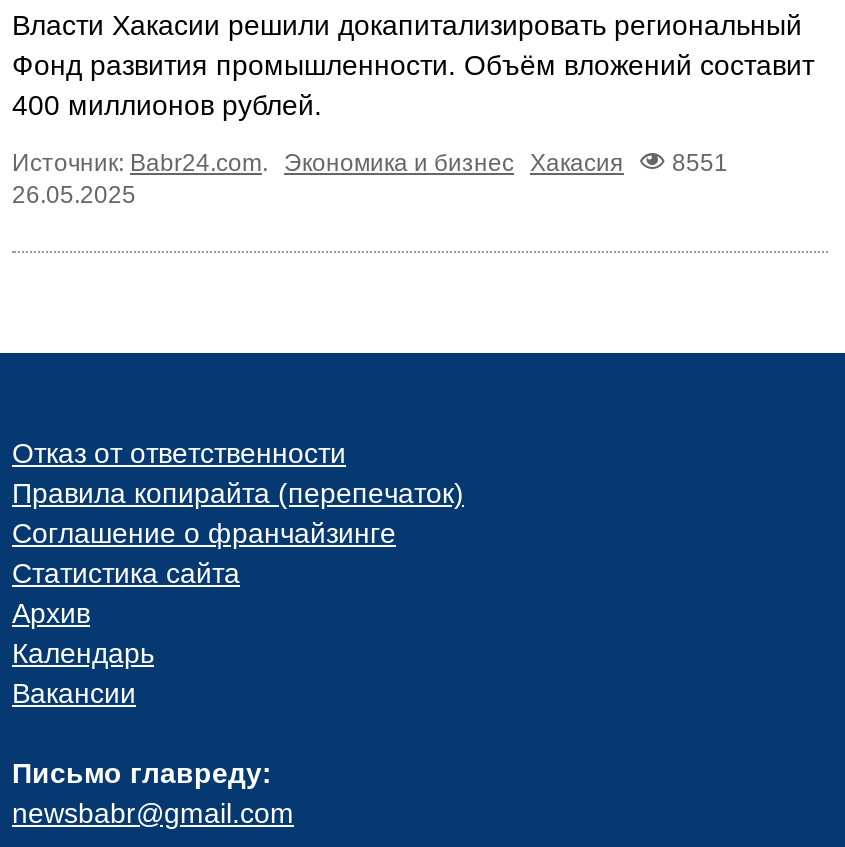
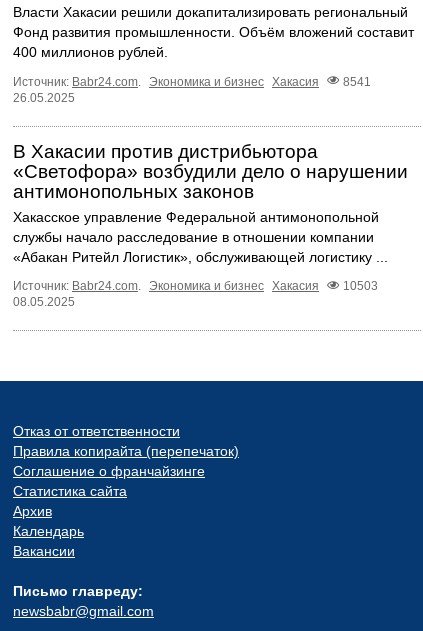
[12,149,728,177] Источник: Babr24.com. Экономика и бизнес Хакасия 8551 -> [13,74,371,88] Источник: Babr24.com. Экономика и бизнес Хакасия 8541
none -> [13,140,408,309] В Хакасии против дистрибьютора | «Светофора» возбудили дело о нарушении | антимонопольных законов | Хакасское управление Федеральной антимонопольной | службы начало расследование в отношении компании | «Абакан Ритейл Логистик», обслуживающей логистику ... | Источник: Babr24.com. Экономика и бизнес Хакасия | 10503 | 08.05.2025

